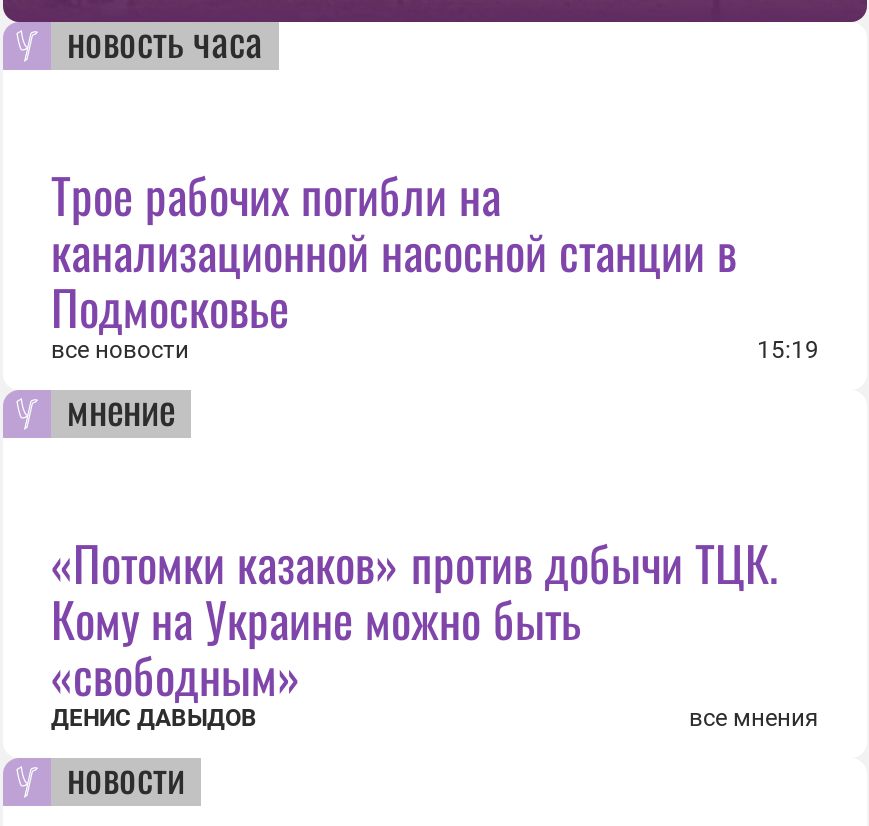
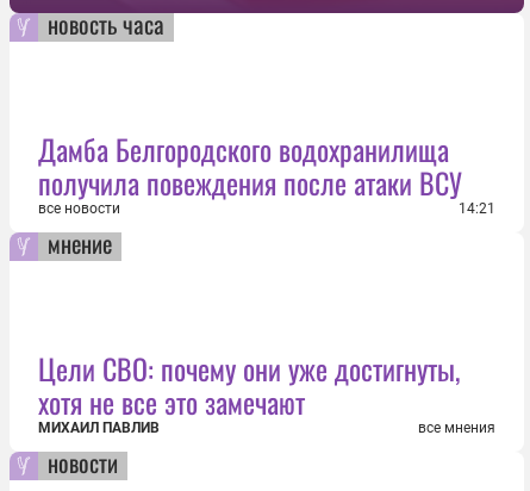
[51,158,737,342] Трое рабочих погибли на | канализационной насосной станции в | Подмосковье -> [38,128,462,204] Дамба Белгородского водохранилища | получила повеждения после атаки ВСУ
[757,336,819,364] 15:19 -> [459,200,495,217] 14:21
[51,526,779,732] «Потомки казаков» против добычи ТЦК. | Кому на Украине можно быть | «свободным» | ДЕНИС ДАВЫДОВ -> [38,347,460,436] Цели СВО: почему они уже достигнуты, | хотя не все это замечают | МИХАИЛ ПАВЛИВ

